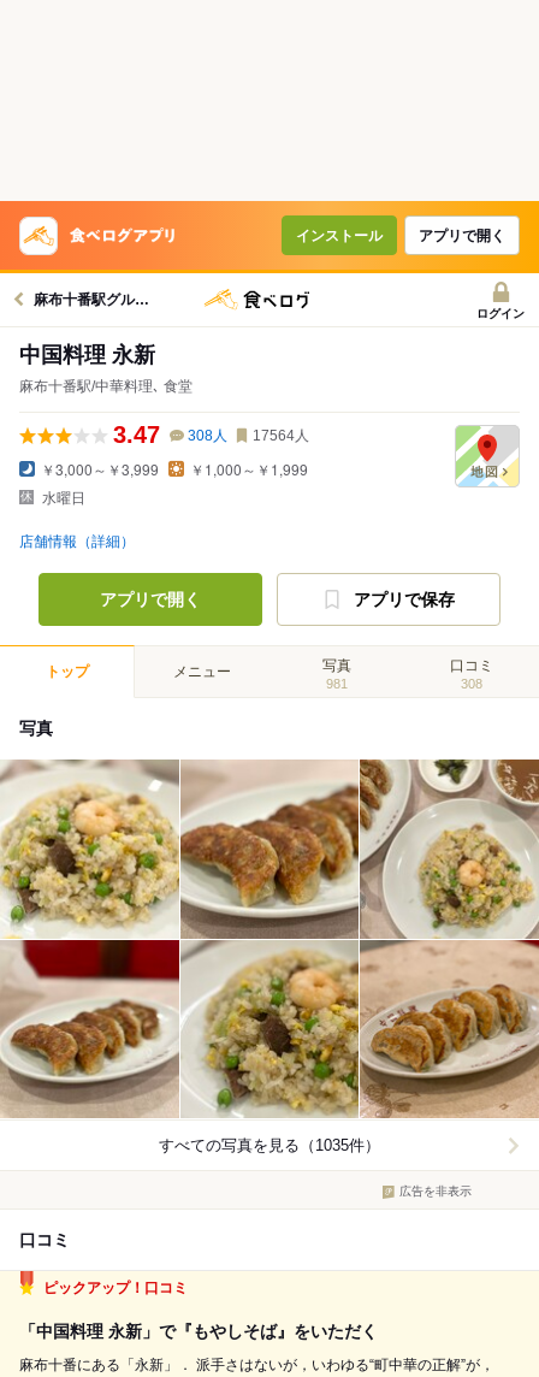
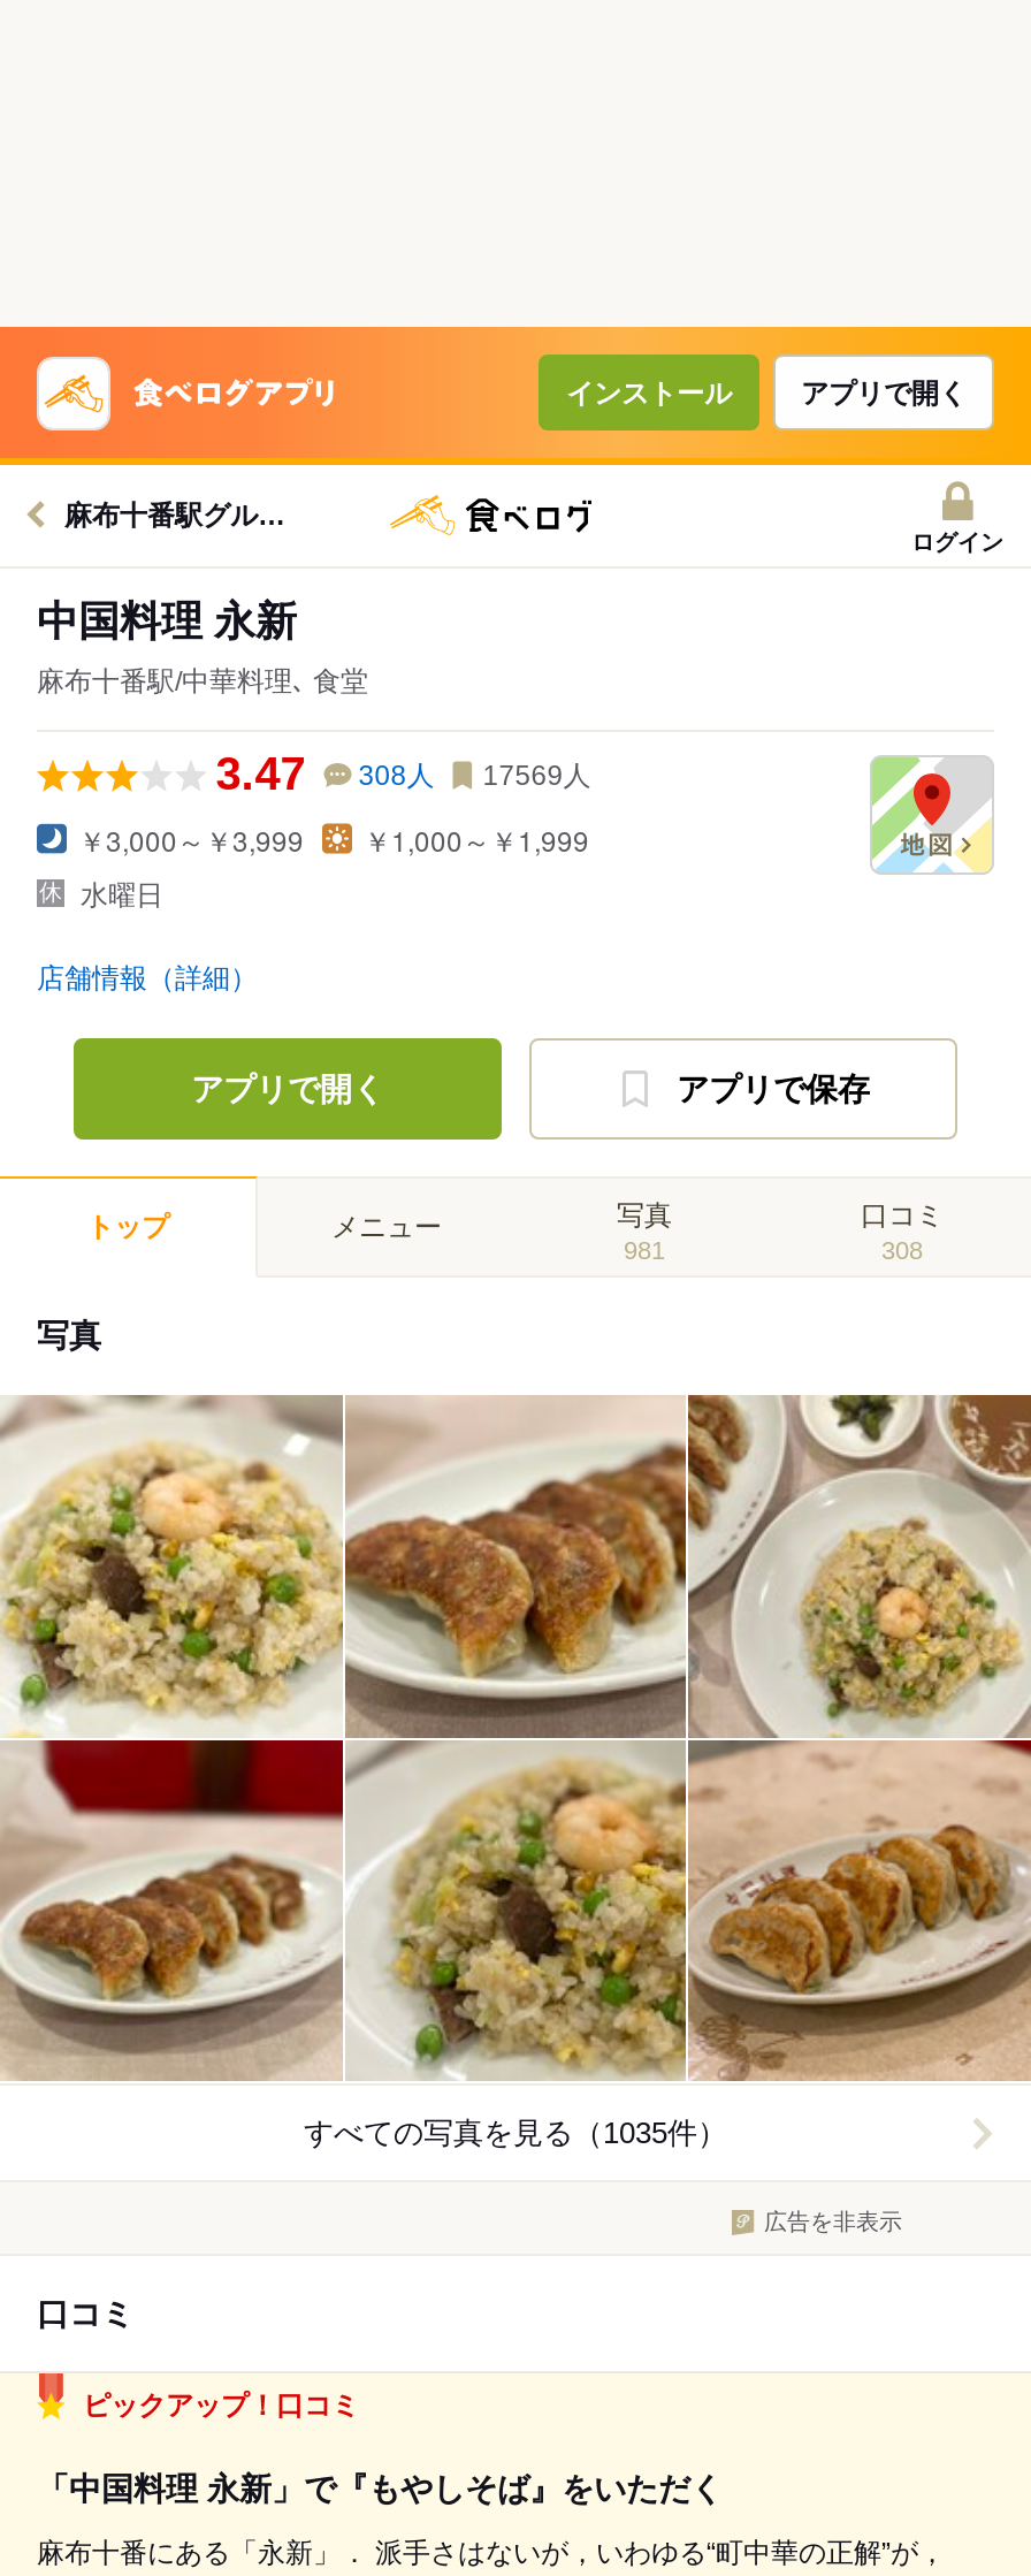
[113,421,309,448] 3.47 308人 17564人 -> [216,748,591,799] 3.47 308人 17569人

